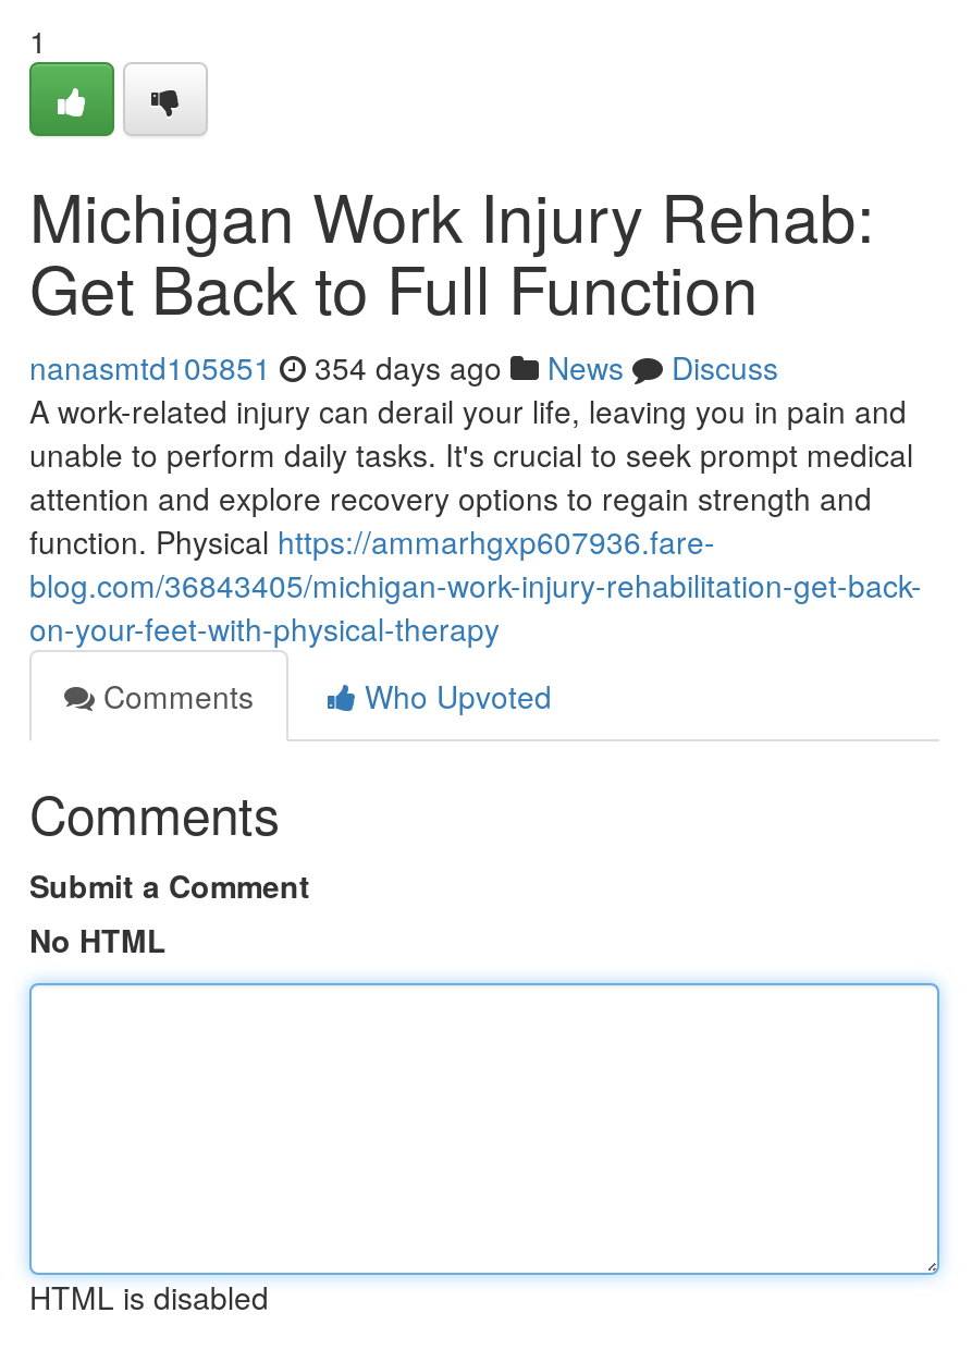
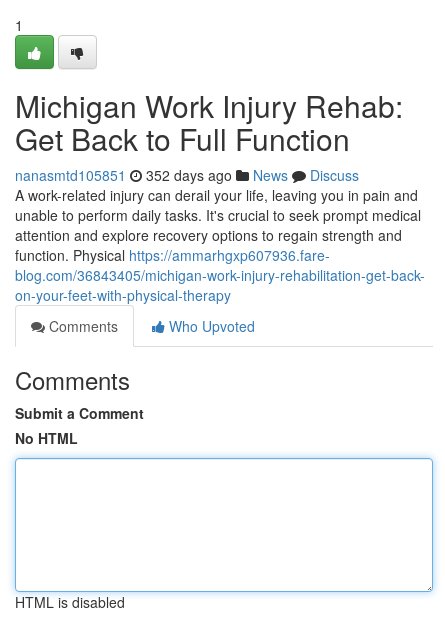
[29,345,778,389] nanasmtd105851 354 days ago News Discuss -> [15,165,359,185] nanasmtd105851 352 days ago News Discuss

